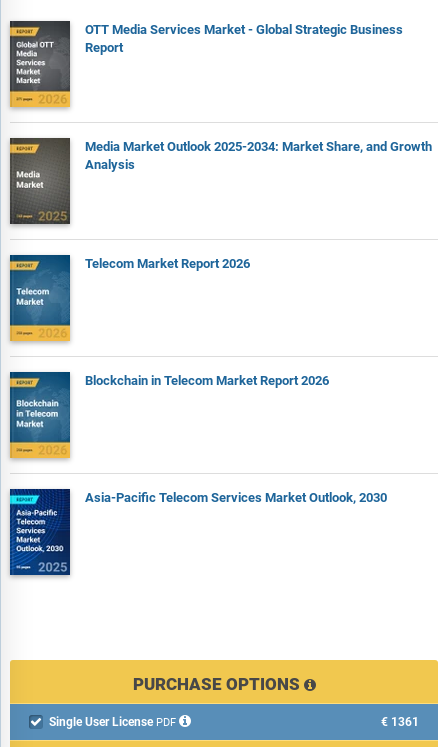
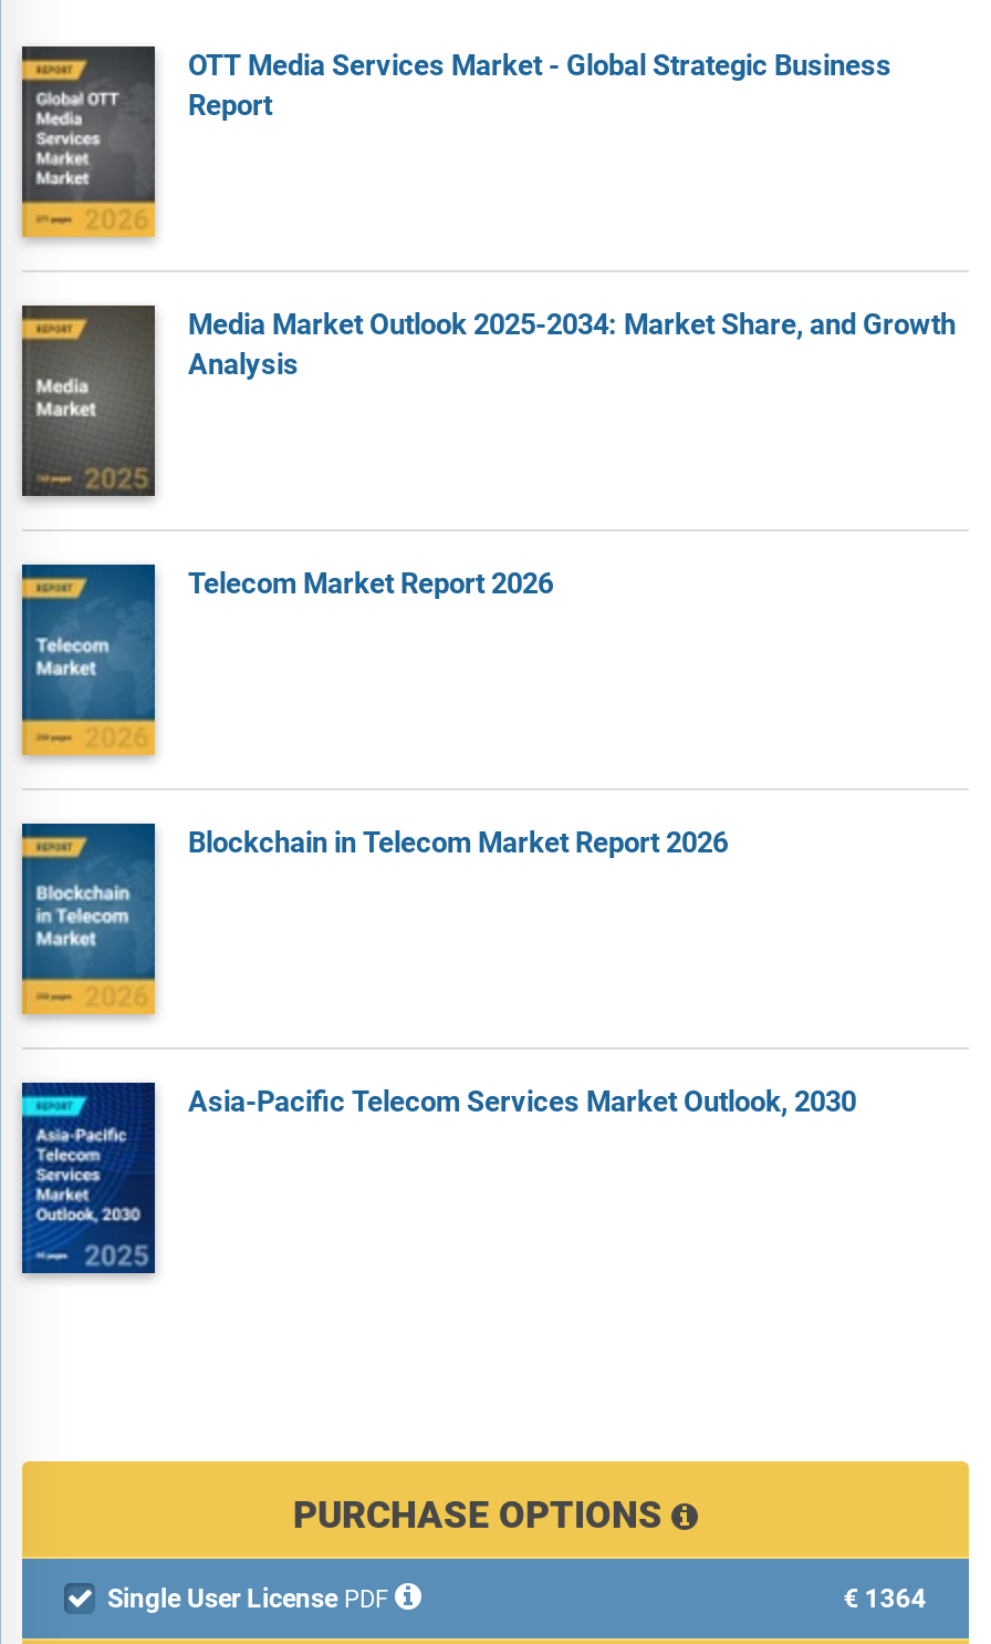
[391,715,419,729] €1361 -> [864,1582,926,1613] €1364

